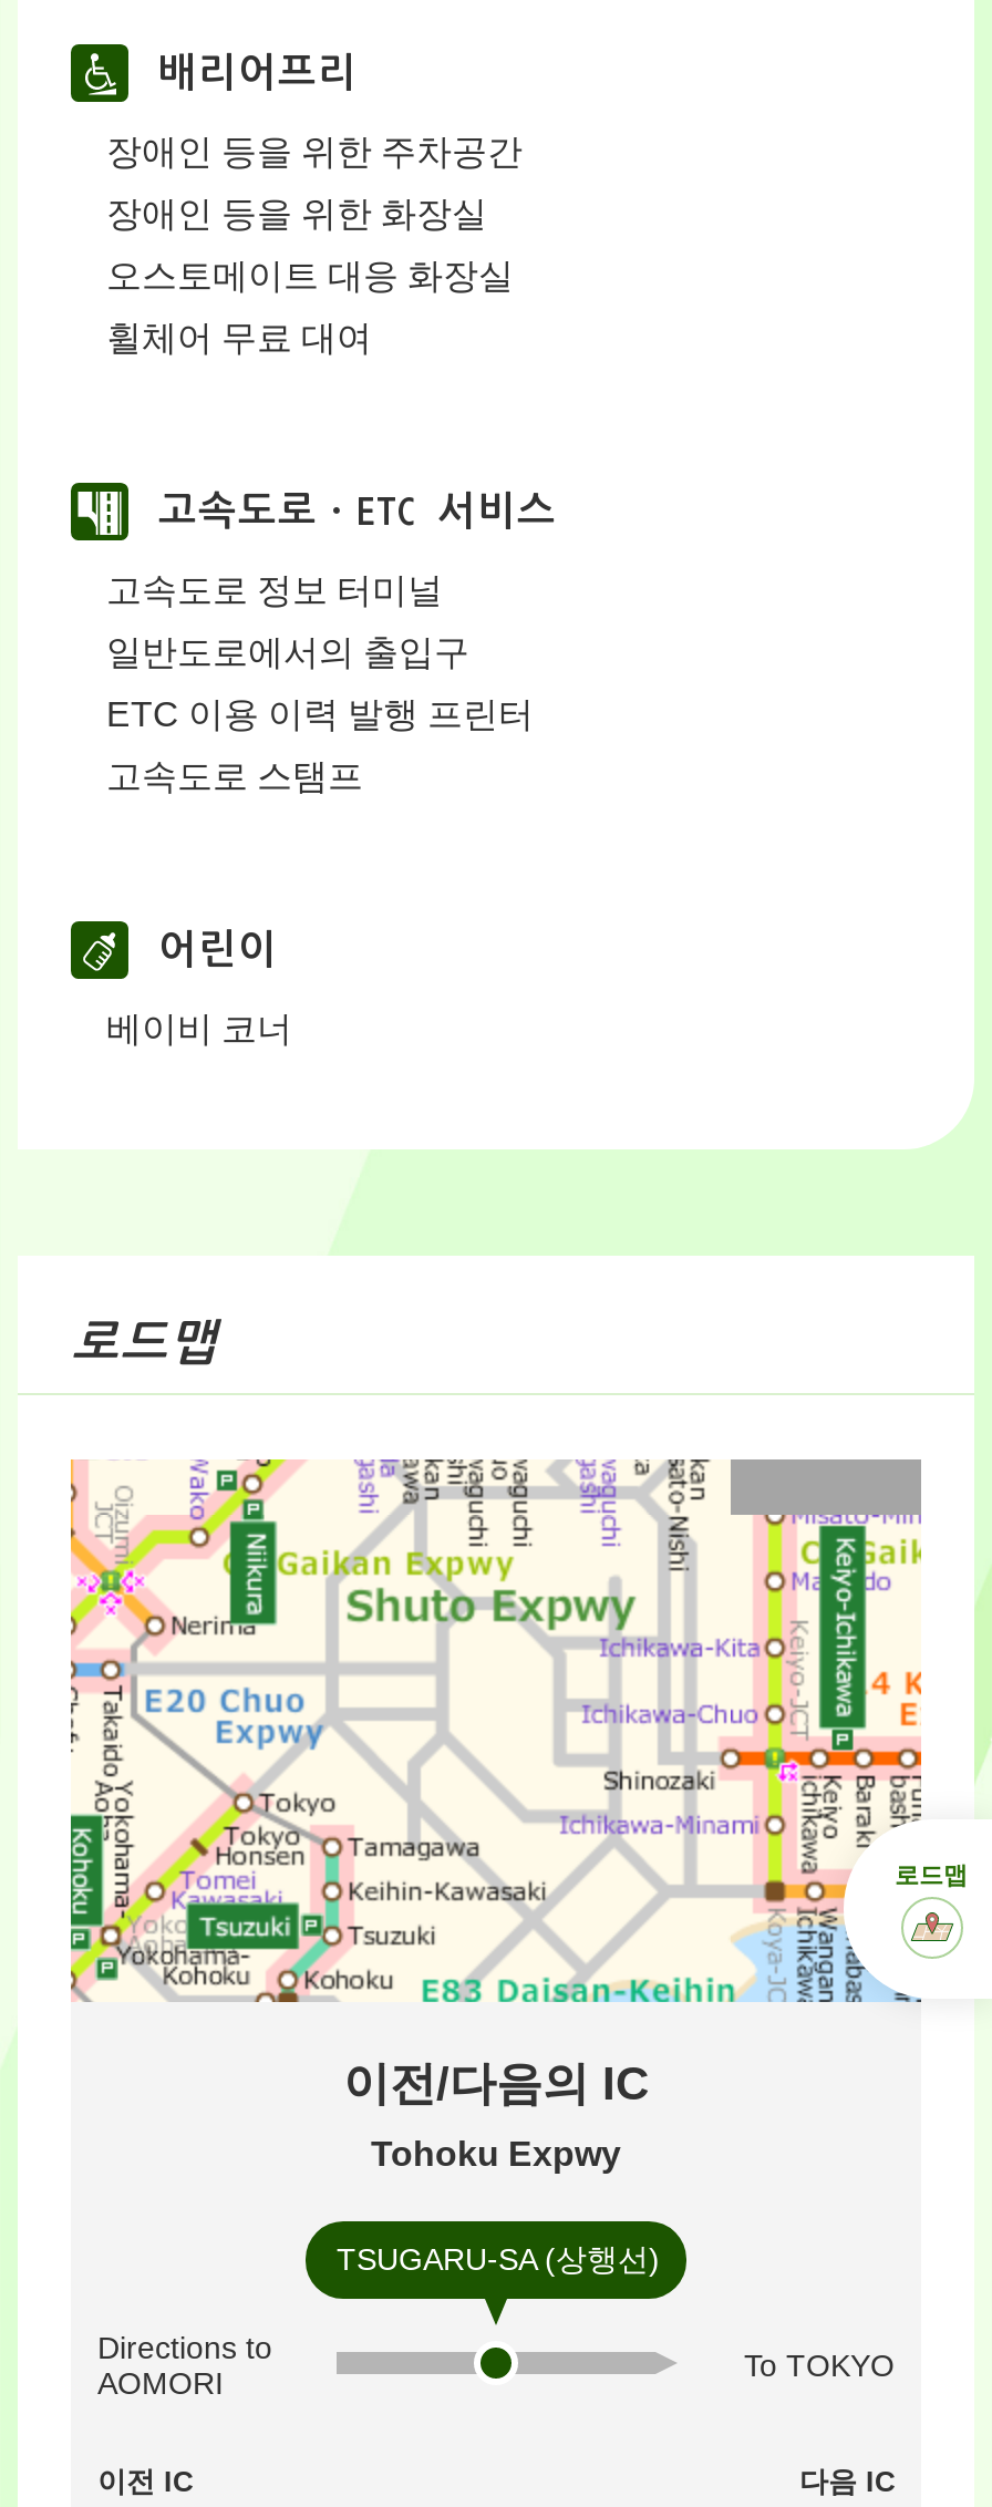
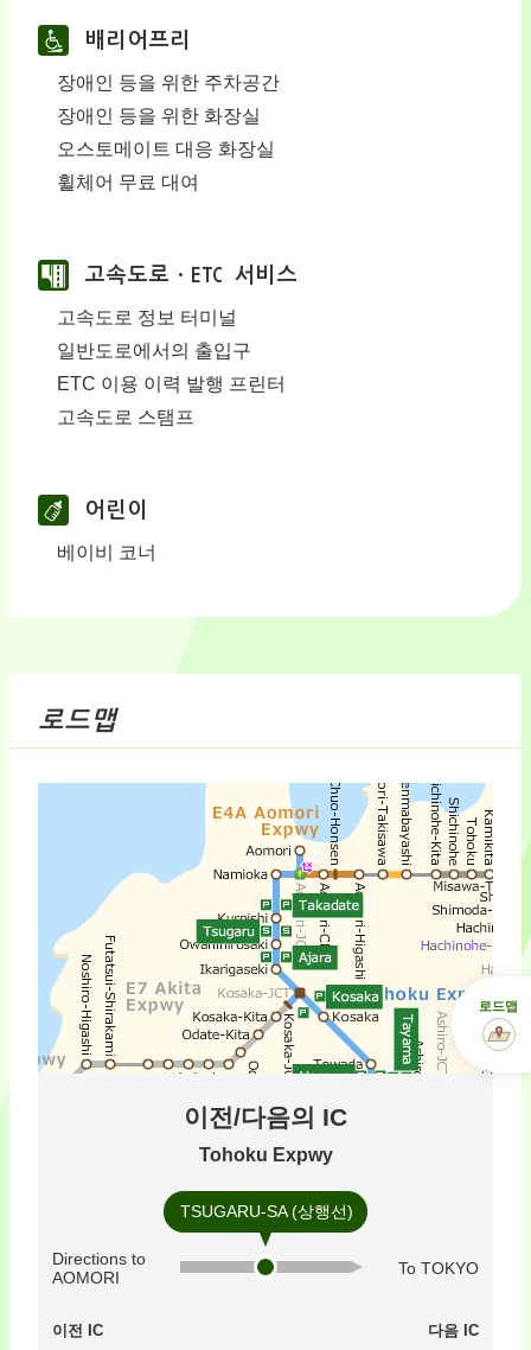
[69,1457,923,2004] [image] -> [38,783,494,1075] [image]

